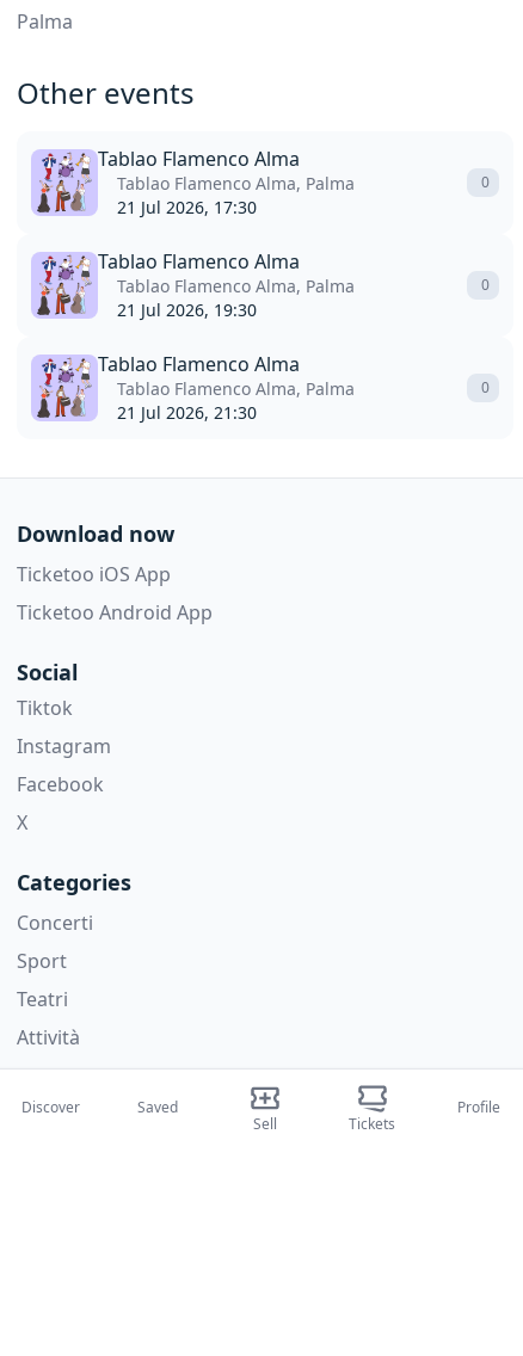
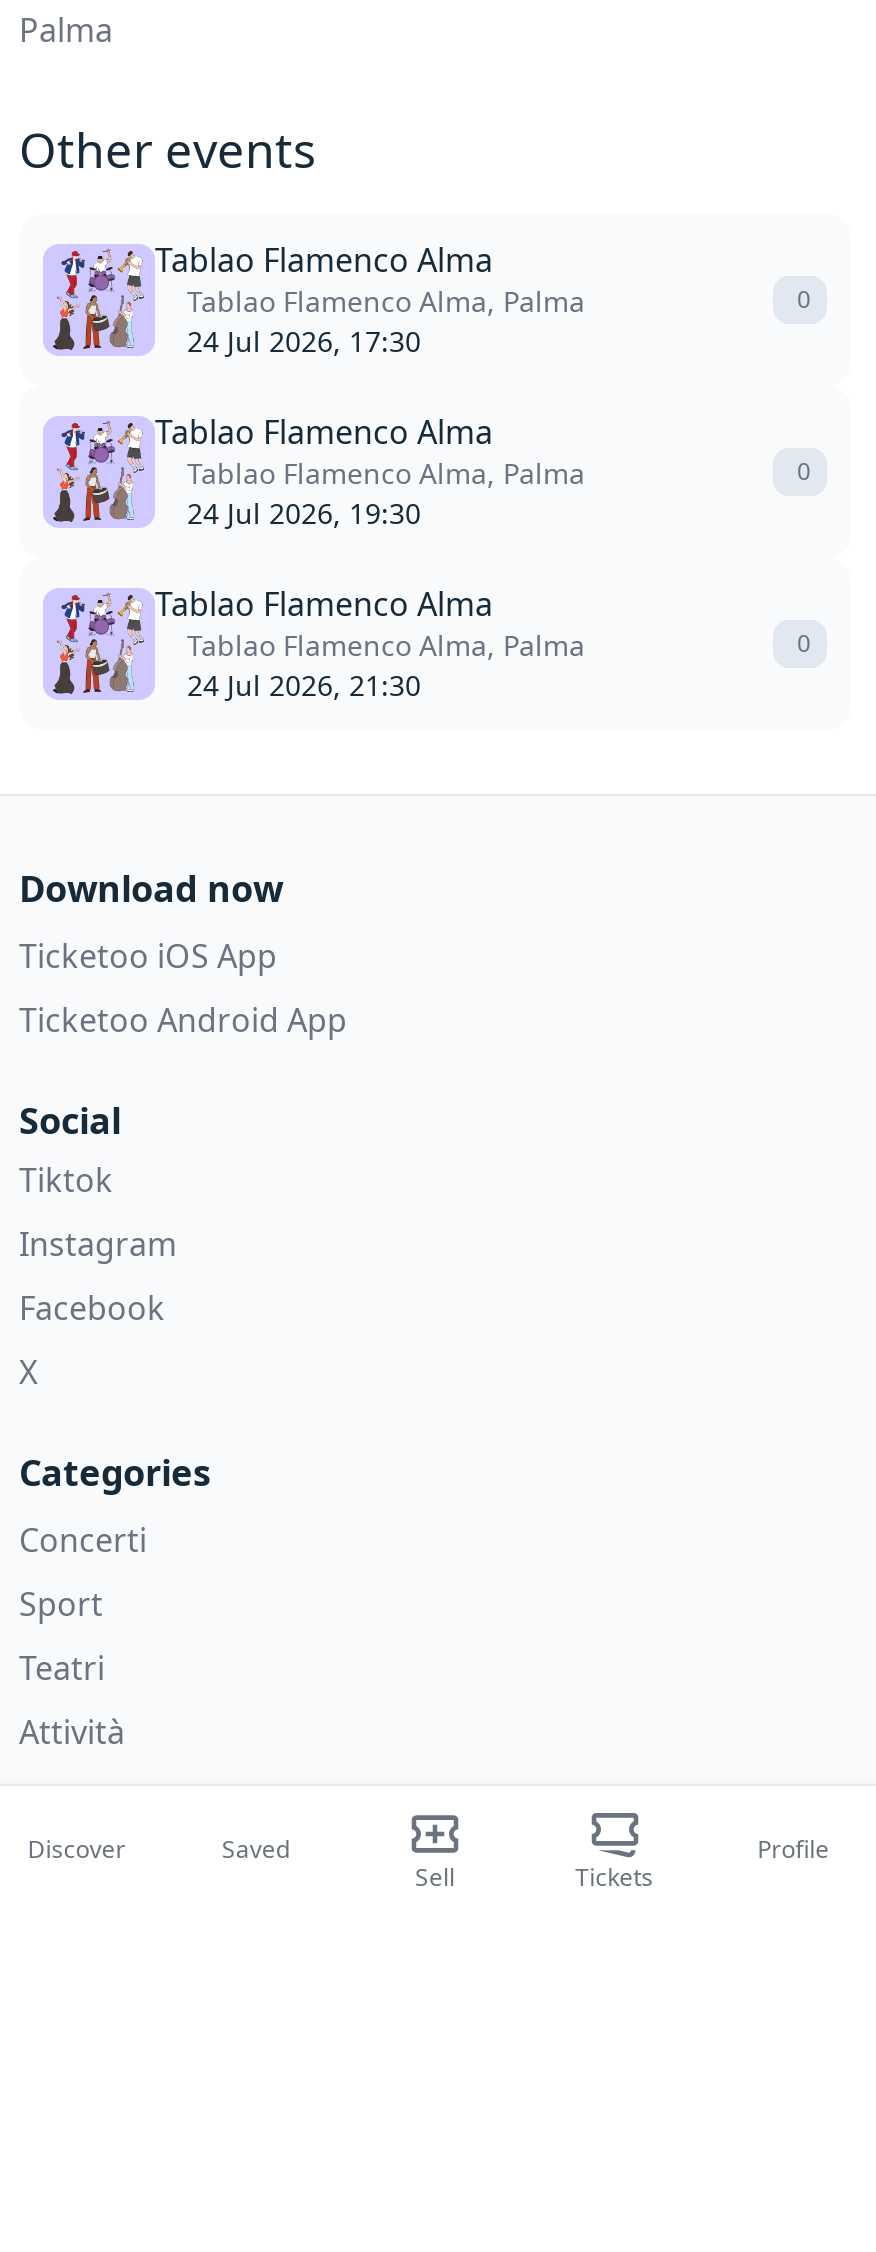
[117,196,257,219] 21 Jul 2026, 17:30 -> [187,323,421,361] 24 Jul 2026, 17:30
[117,299,257,321] 21 Jul 2026, 19:30 -> [187,495,421,533] 24 Jul 2026, 19:30
[117,401,257,424] 21 Jul 2026, 21:30 -> [187,667,421,705] 24 Jul 2026, 21:30

